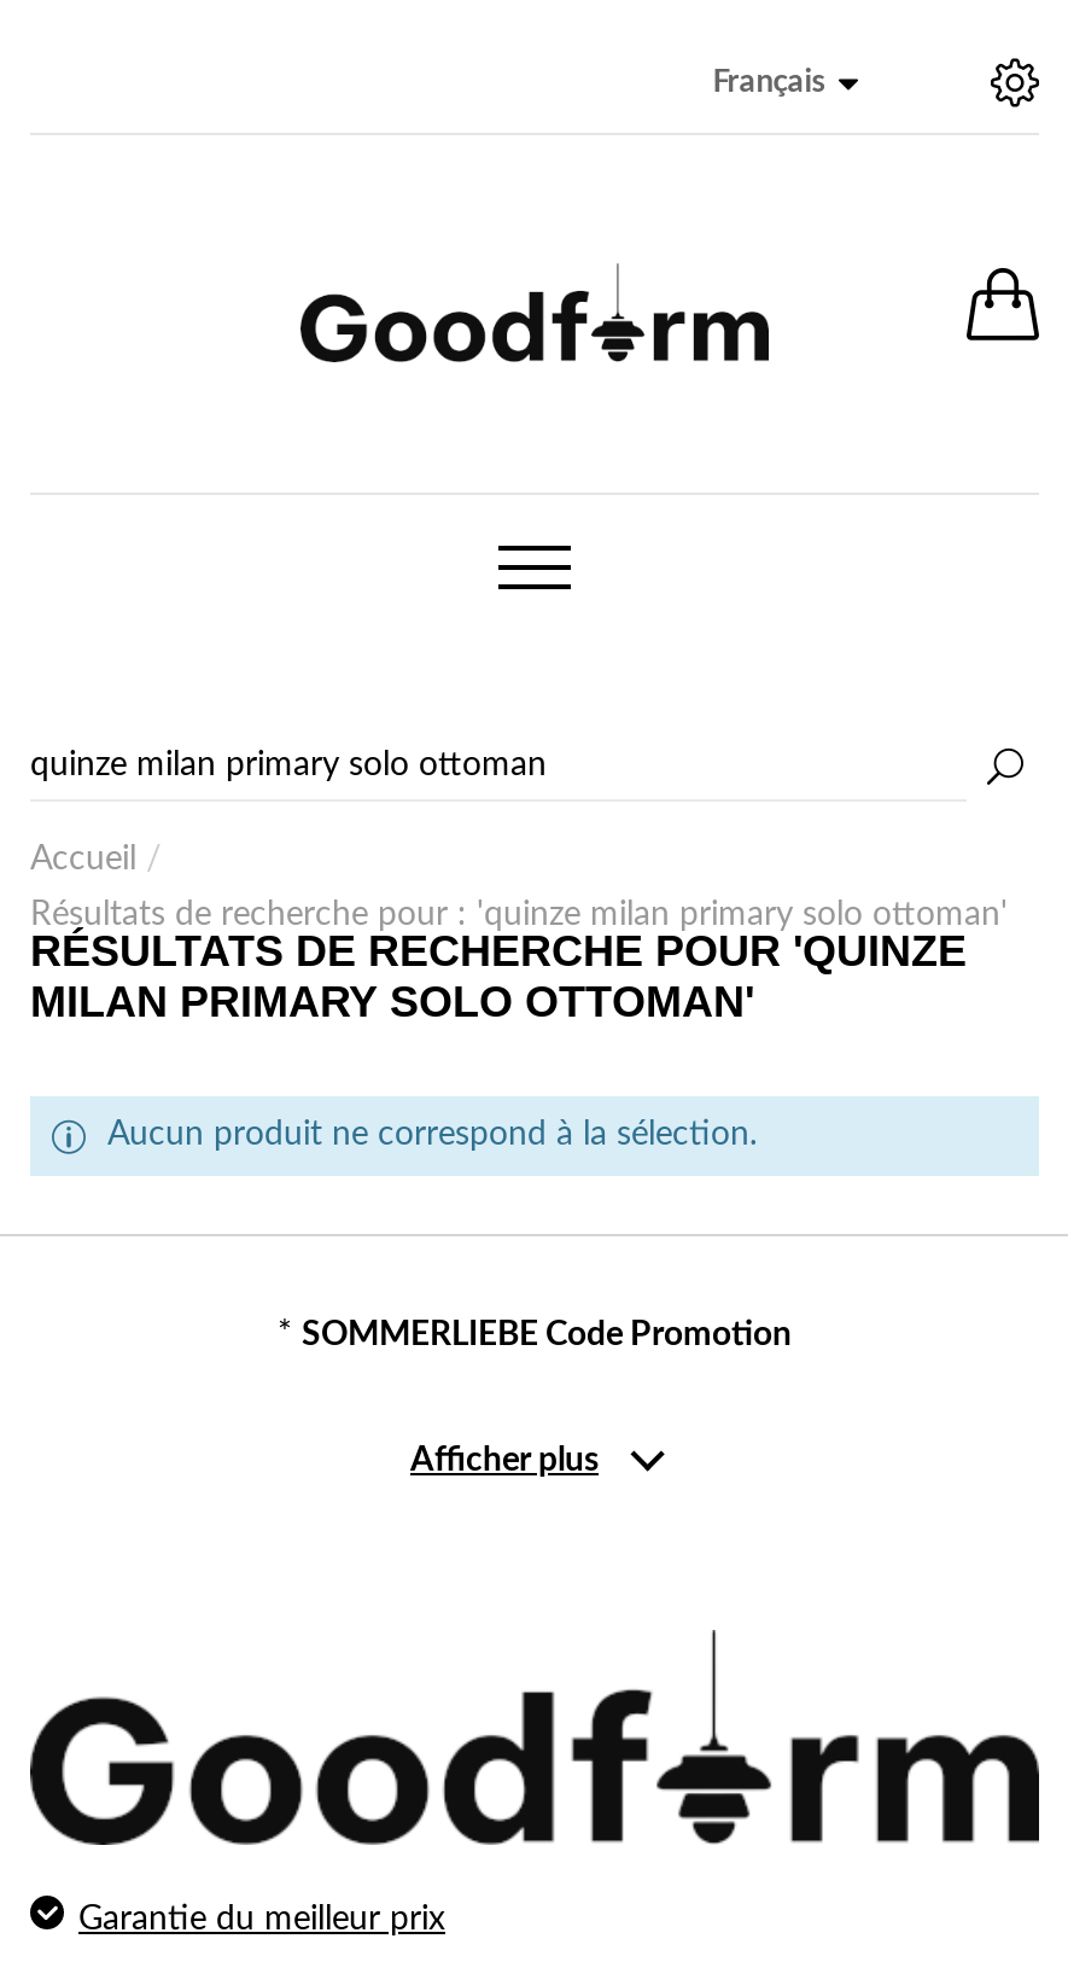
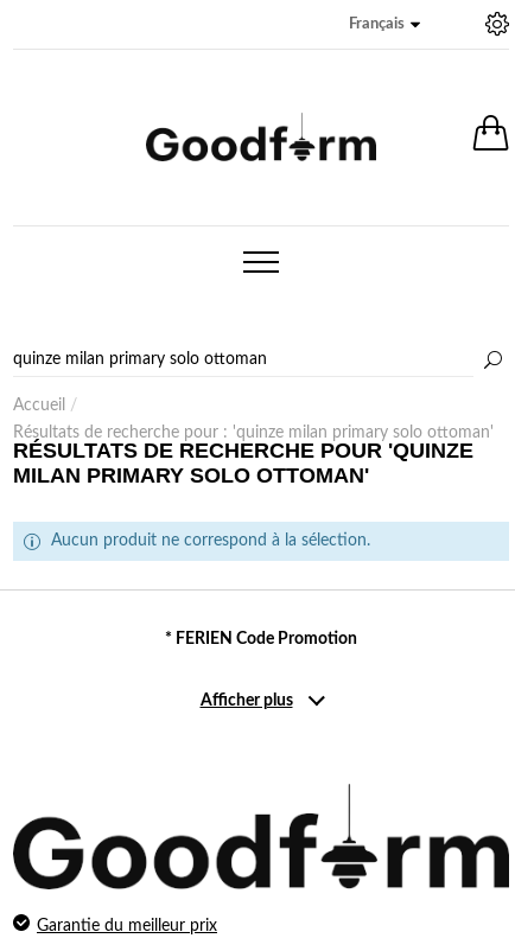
[278,1318,792,1352] * SOMMERLIEBE Code Promotion -> [165,631,357,647] * FERIEN Code Promotion

